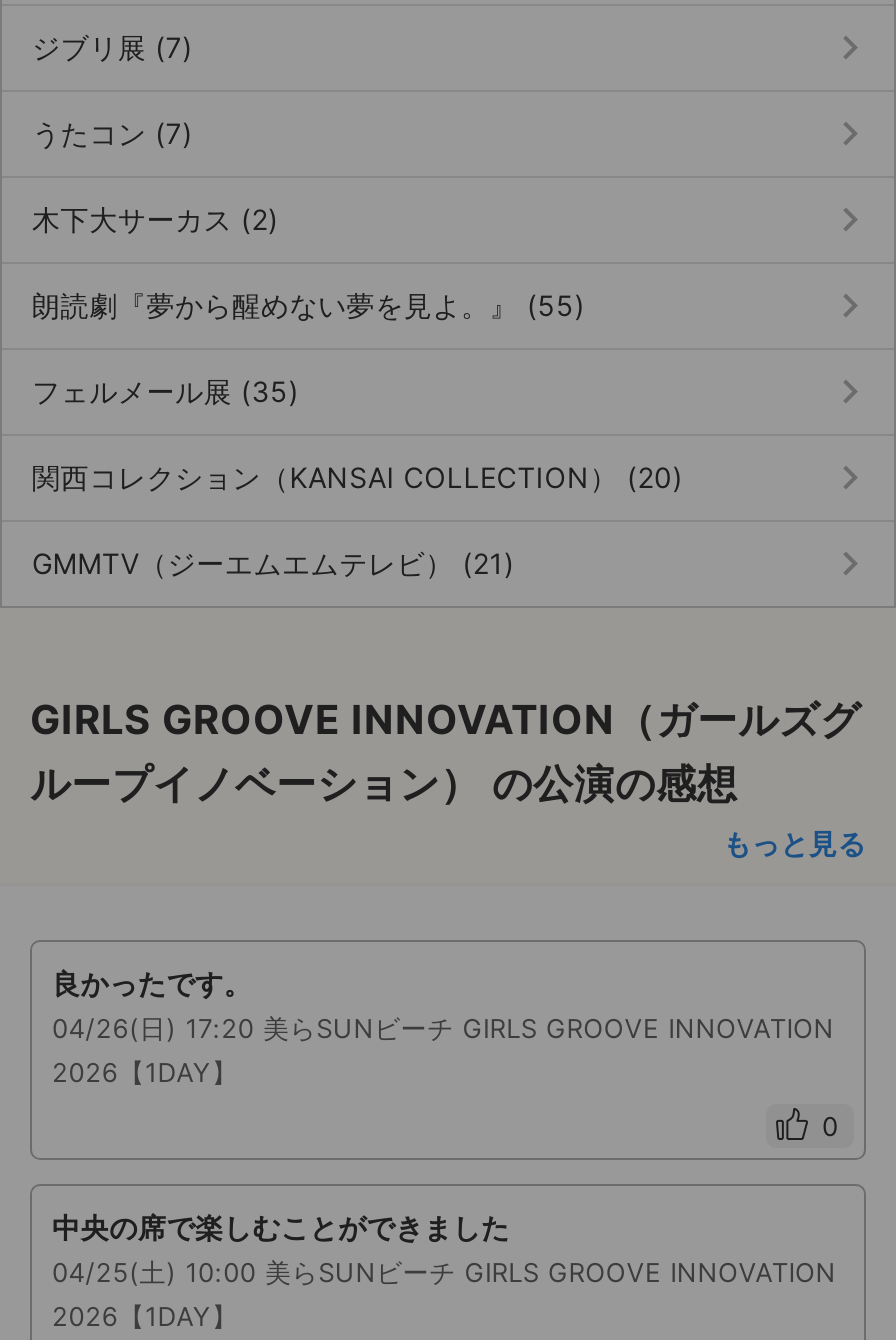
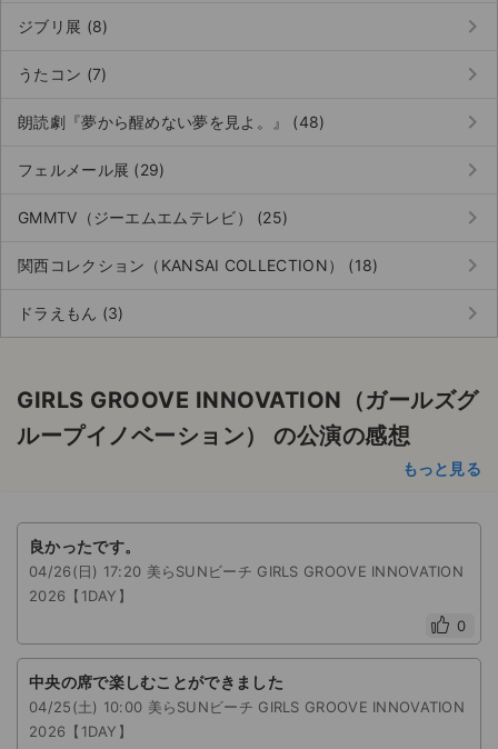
[32,29,193,63] ジブリ展 (7) -> [18,16,108,35] ジブリ展 (8)
[32,201,279,235] 木下大サーカス (2) -> [18,112,325,131] 朗読劇『夢から醒めない夢を見よ。』 (48)
[32,287,585,321] 朗読劇『夢から醒めない夢を見よ。』 (55) -> [18,160,165,178] フェルメール展 (29)
[32,373,299,407] フェルメール展 (35) -> [18,207,288,226] GMMTV（ジーエムエムテレビ） (25)
[32,459,683,493] 関西コレクション（KANSAI COLLECTION） (20) -> [18,255,379,274] 関西コレクション（KANSAI COLLECTION） (18)
[32,545,515,579] GMMTV（ジーエムエムテレビ） (21) -> [18,303,124,322] ドラえもん (3)

